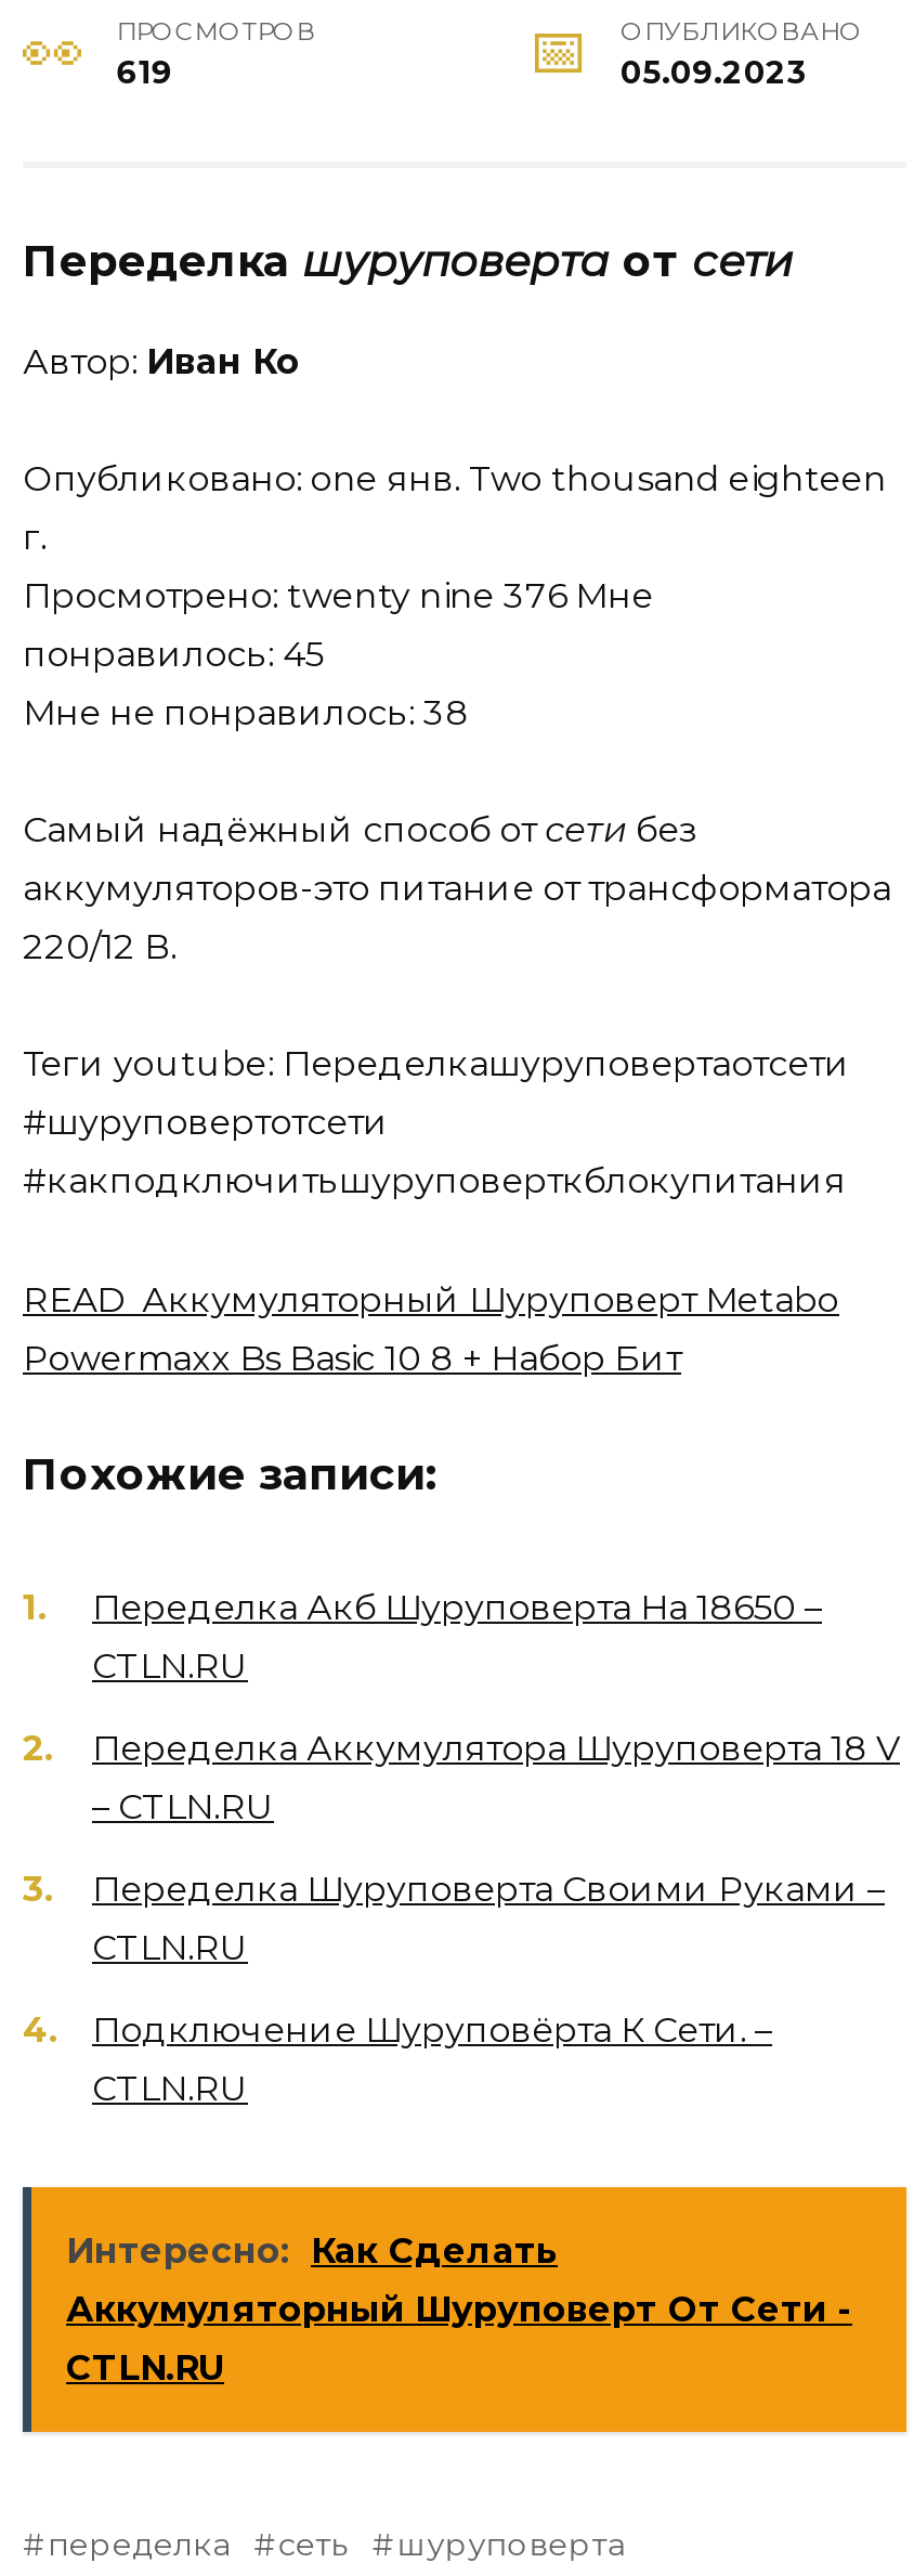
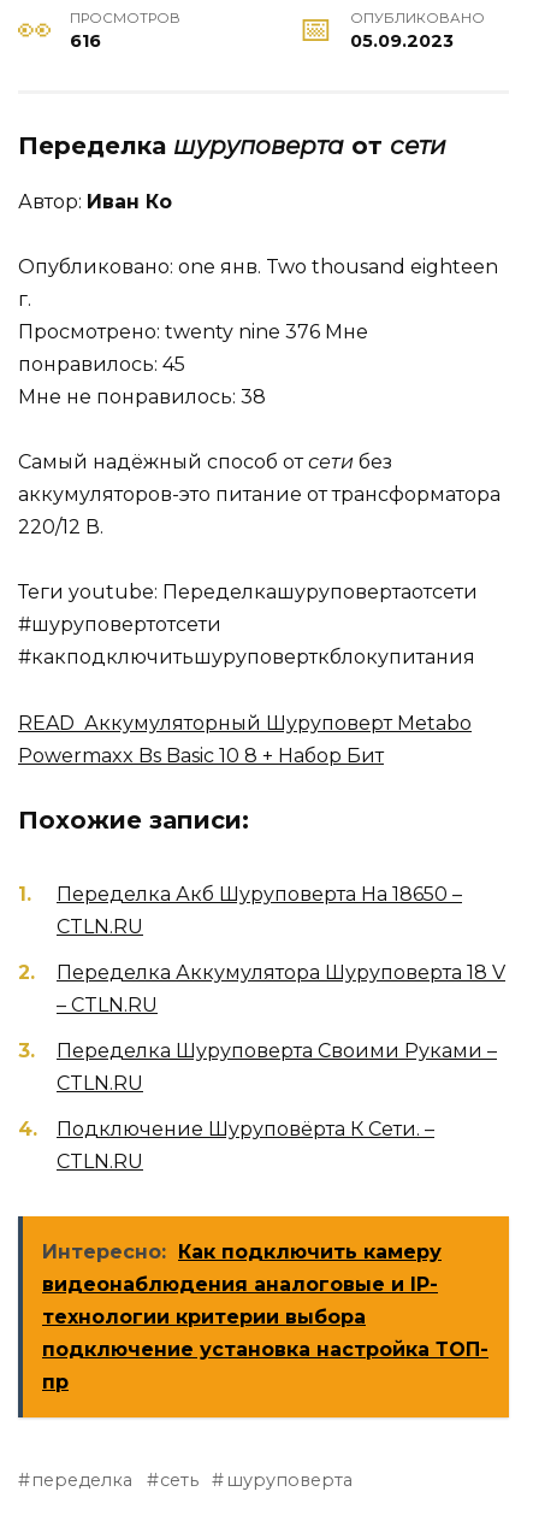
[116,53,173,92] 619 -> [70,30,101,52] 616
[66,2232,852,2390] Интересно: Как Сделать | Аккумуляторный Шуруповерт От Сети - | CTLN.RU -> [42,1241,488,1394] Интересно: Как подключить камеру | видеонаблюдения аналоговые и IP- | технологии критерии выбора | подключение установка настройка ТОП- | пр

